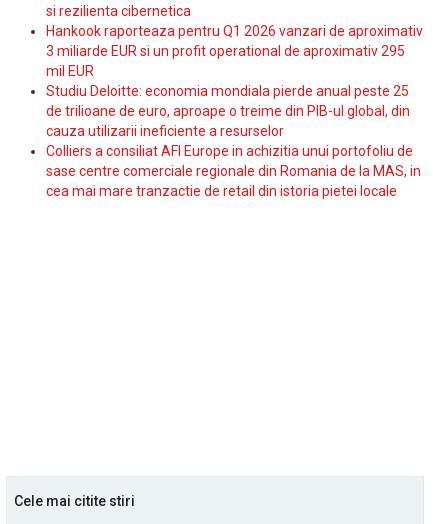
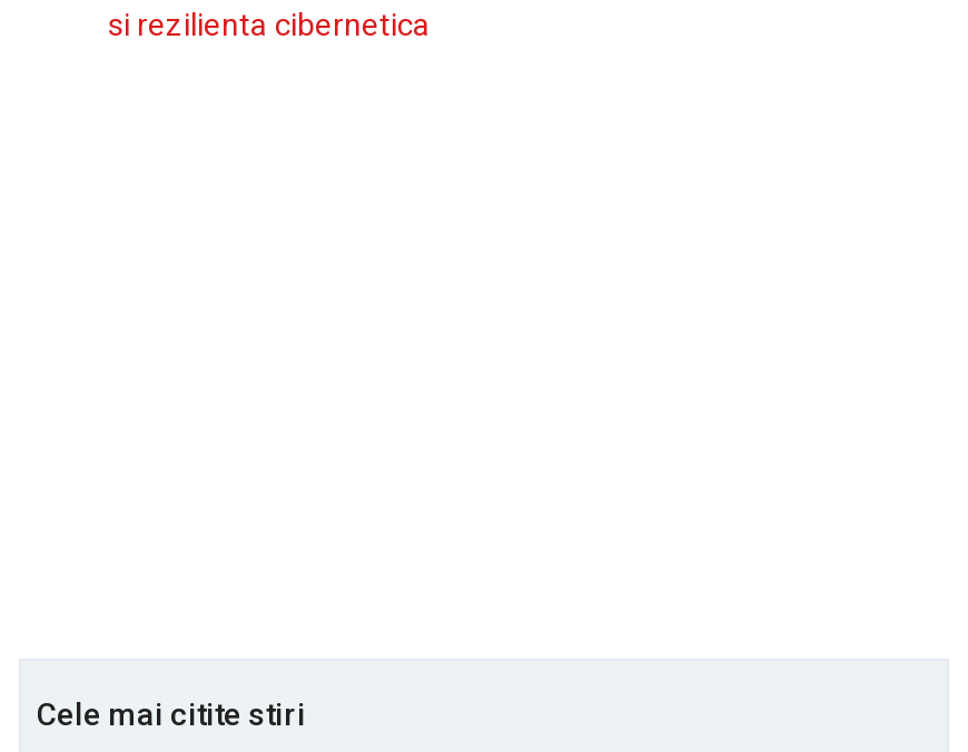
[46,23,423,199] Hankook raporteaza pentru Q1 2026 vanzari de aproximativ | 3 miliarde EUR si un profit operational de aproximativ 295 | mil EUR | Studiu Deloitte: economia mondiala pierde anual peste 25 | de trilioane de euro, aproape o treime din PIB-ul global, din | cauza utilizarii ineficiente a resurselor | Colliers a consiliat AFI Europe in achizitia unui portofoliu de | sase centre comerciale regionale din Romania de la MAS, in | cea mai mare tranzactie de retail din istoria pietei locale -> none

